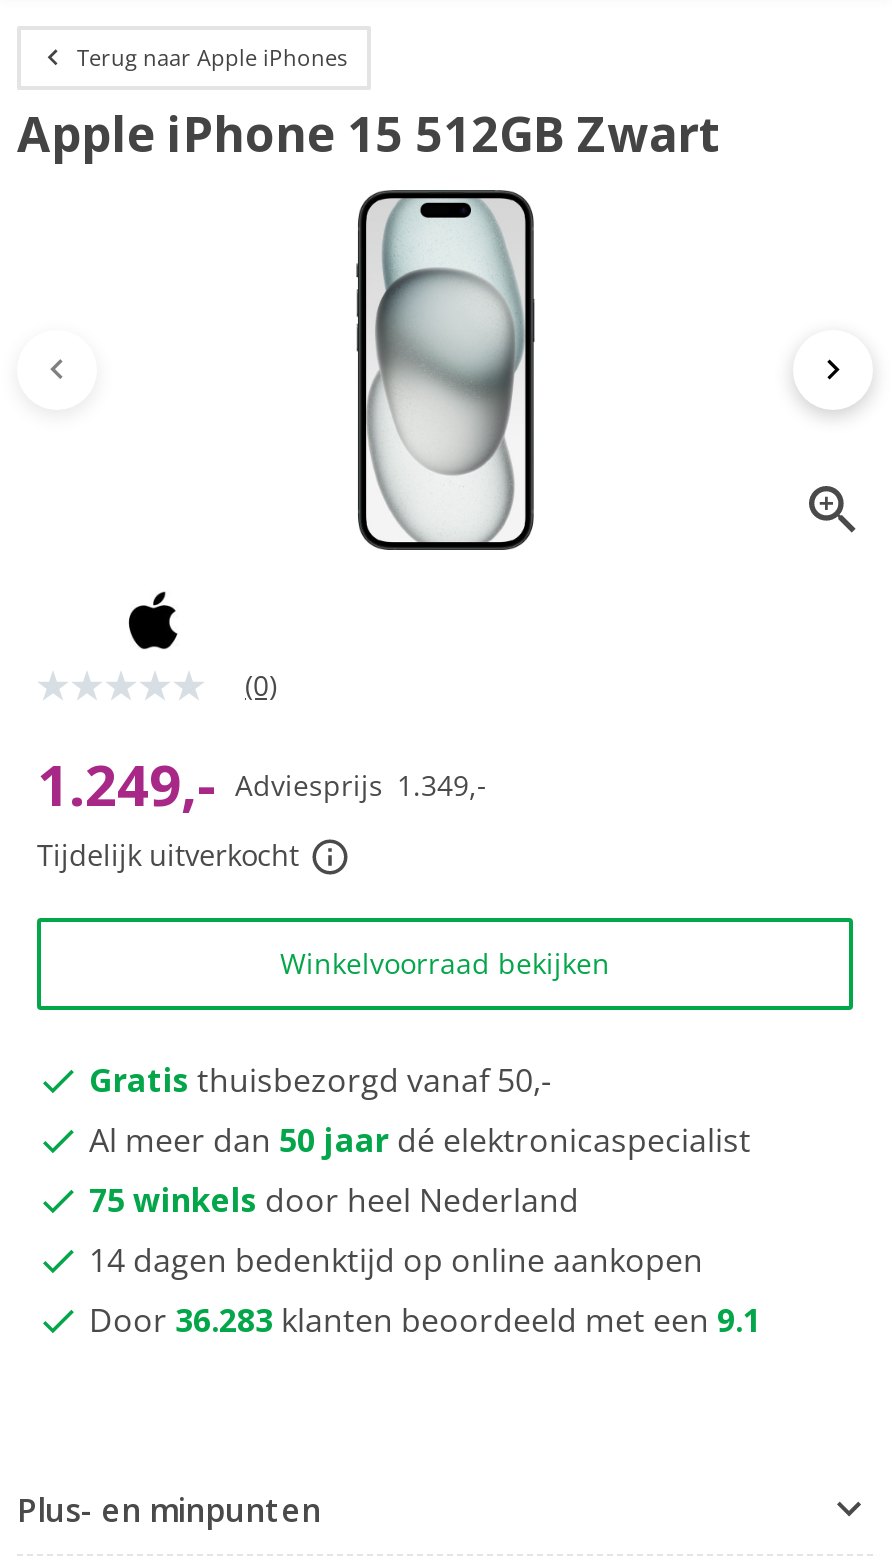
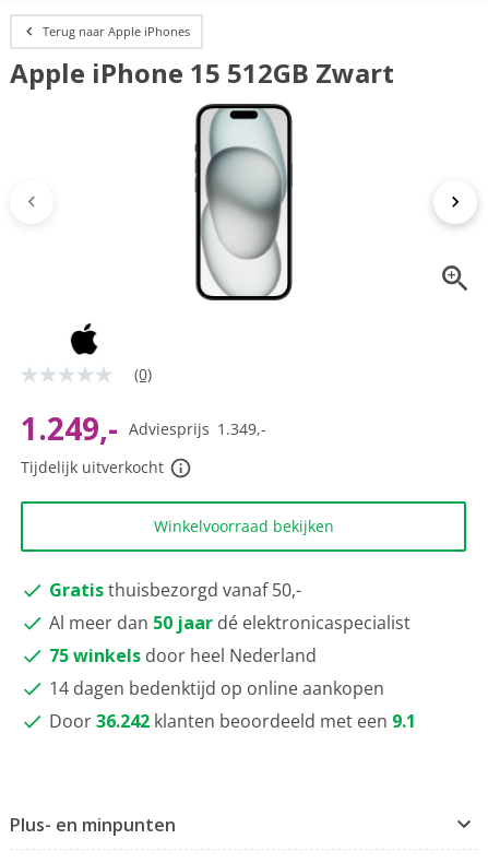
[89,1298,761,1342] Door 36.283 klanten beoordeeld met een 9.1 -> [49,709,416,733] Door 36.242 klanten beoordeeld met een 9.1

